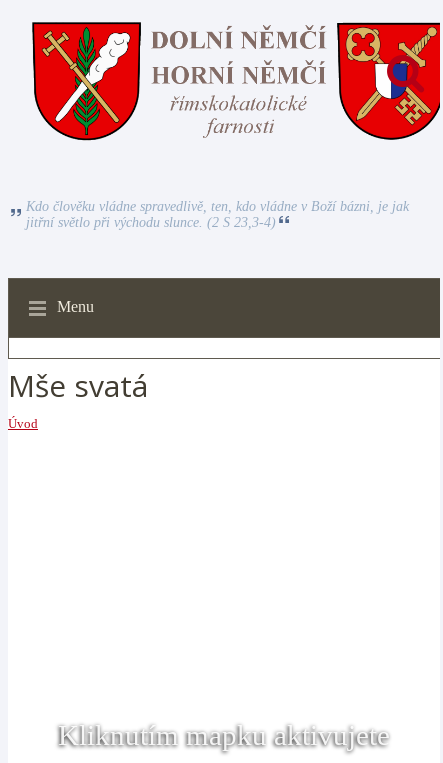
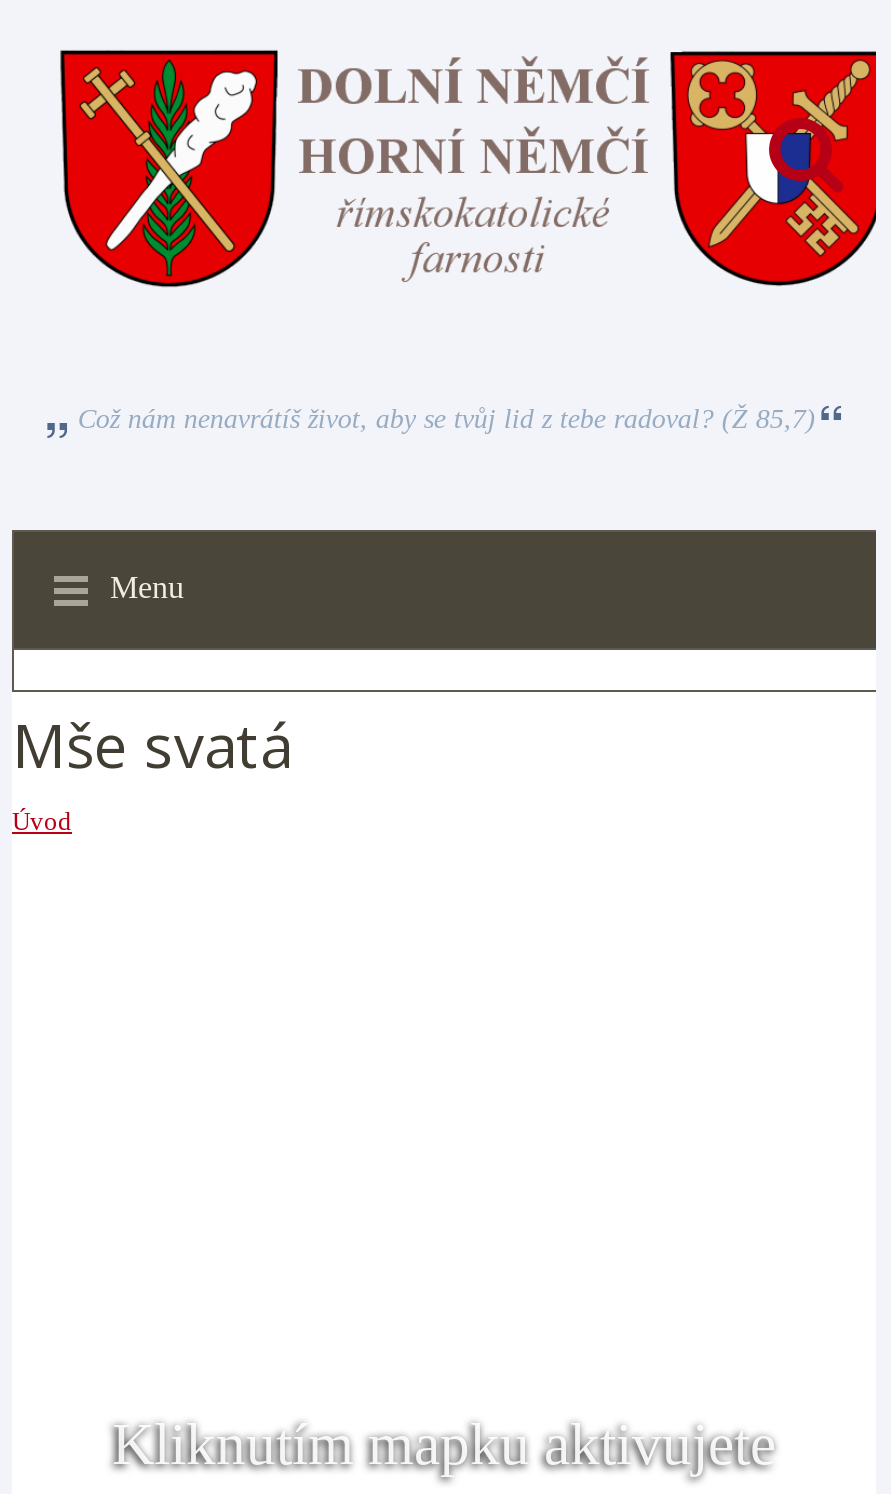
[26,199,409,230] Kdo člověku vládne spravedlivě, ten, kdo vládne v Boží bázni, je jak | jitřní světlo při východu slunce. (2 S 23,3-4) -> [78,404,816,434] Což nám nenavrátíš život, aby se tvůj lid z tebe radoval? (Ž 85,7)

